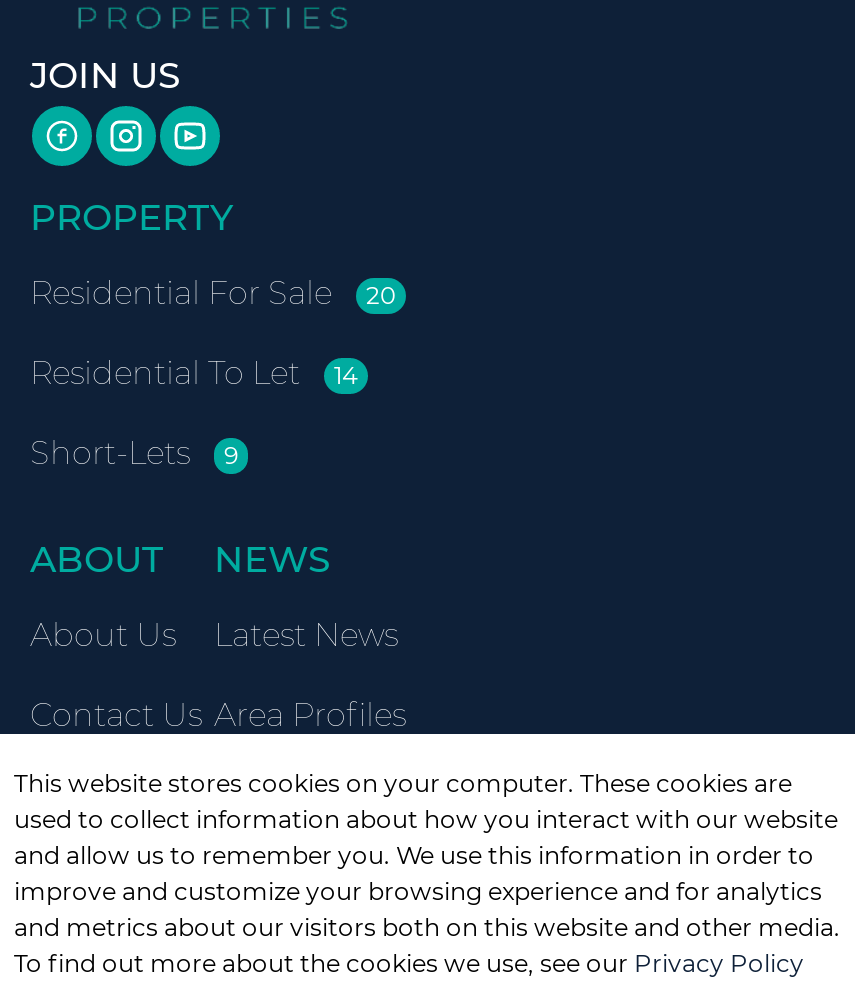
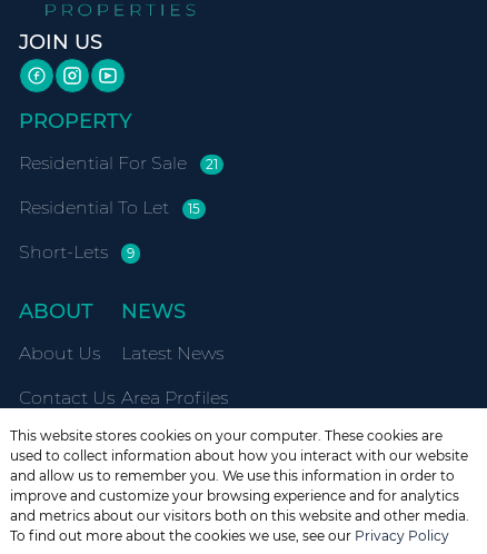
[30,274,396,312] Residential For Sale 20 -> [19,152,218,174] Residential For Sale 21
[30,354,358,392] Residential To Let 14 -> [19,197,200,218] Residential To Let 15

